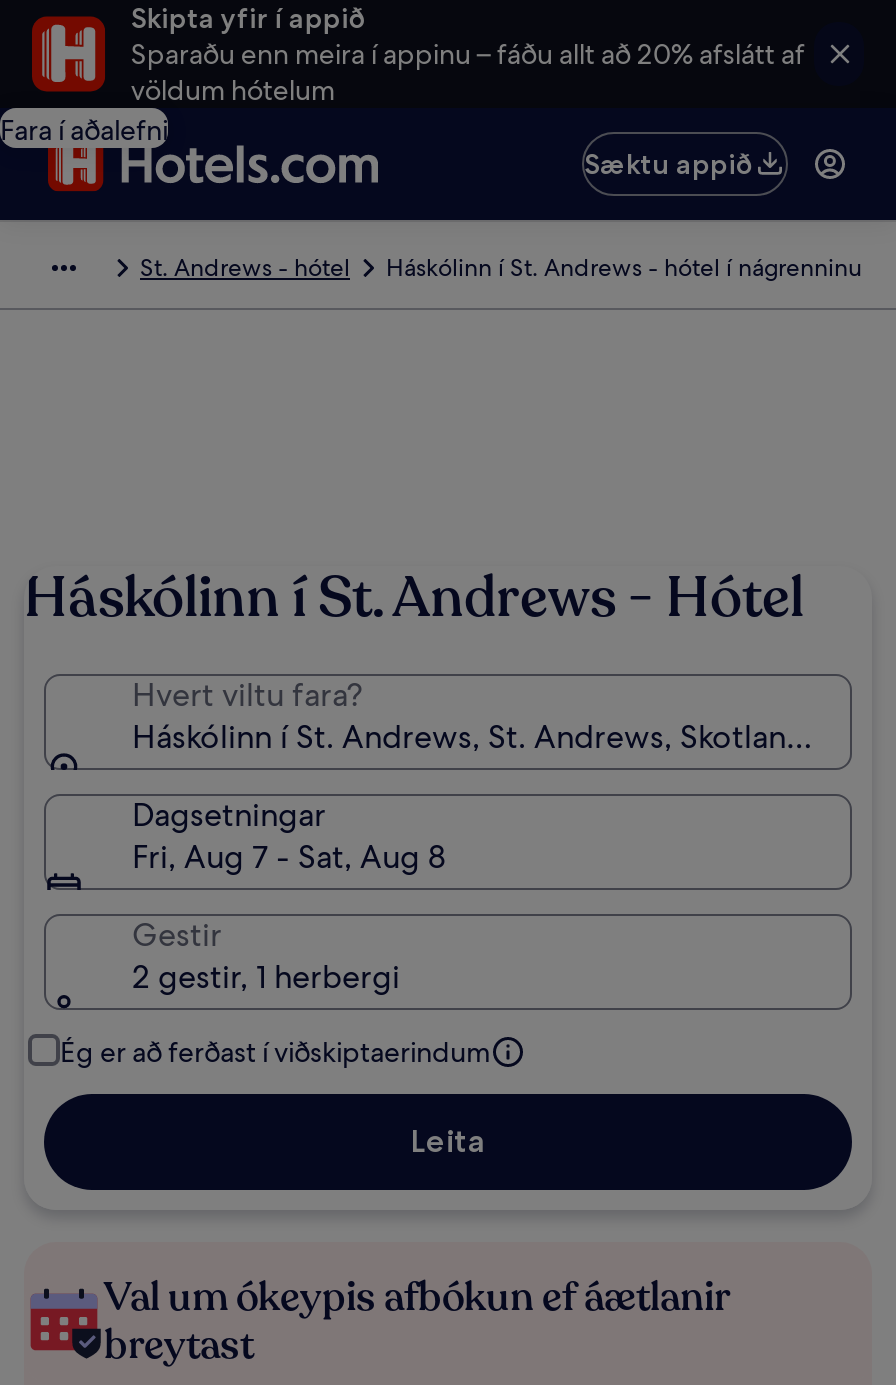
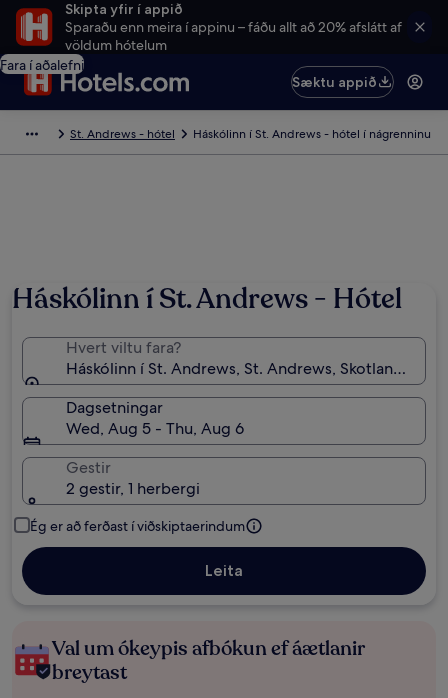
[132,836,446,878] Fri, Aug 7 - Sat, Aug 8 -> [66,418,244,439] Wed, Aug 5 - Thu, Aug 6

